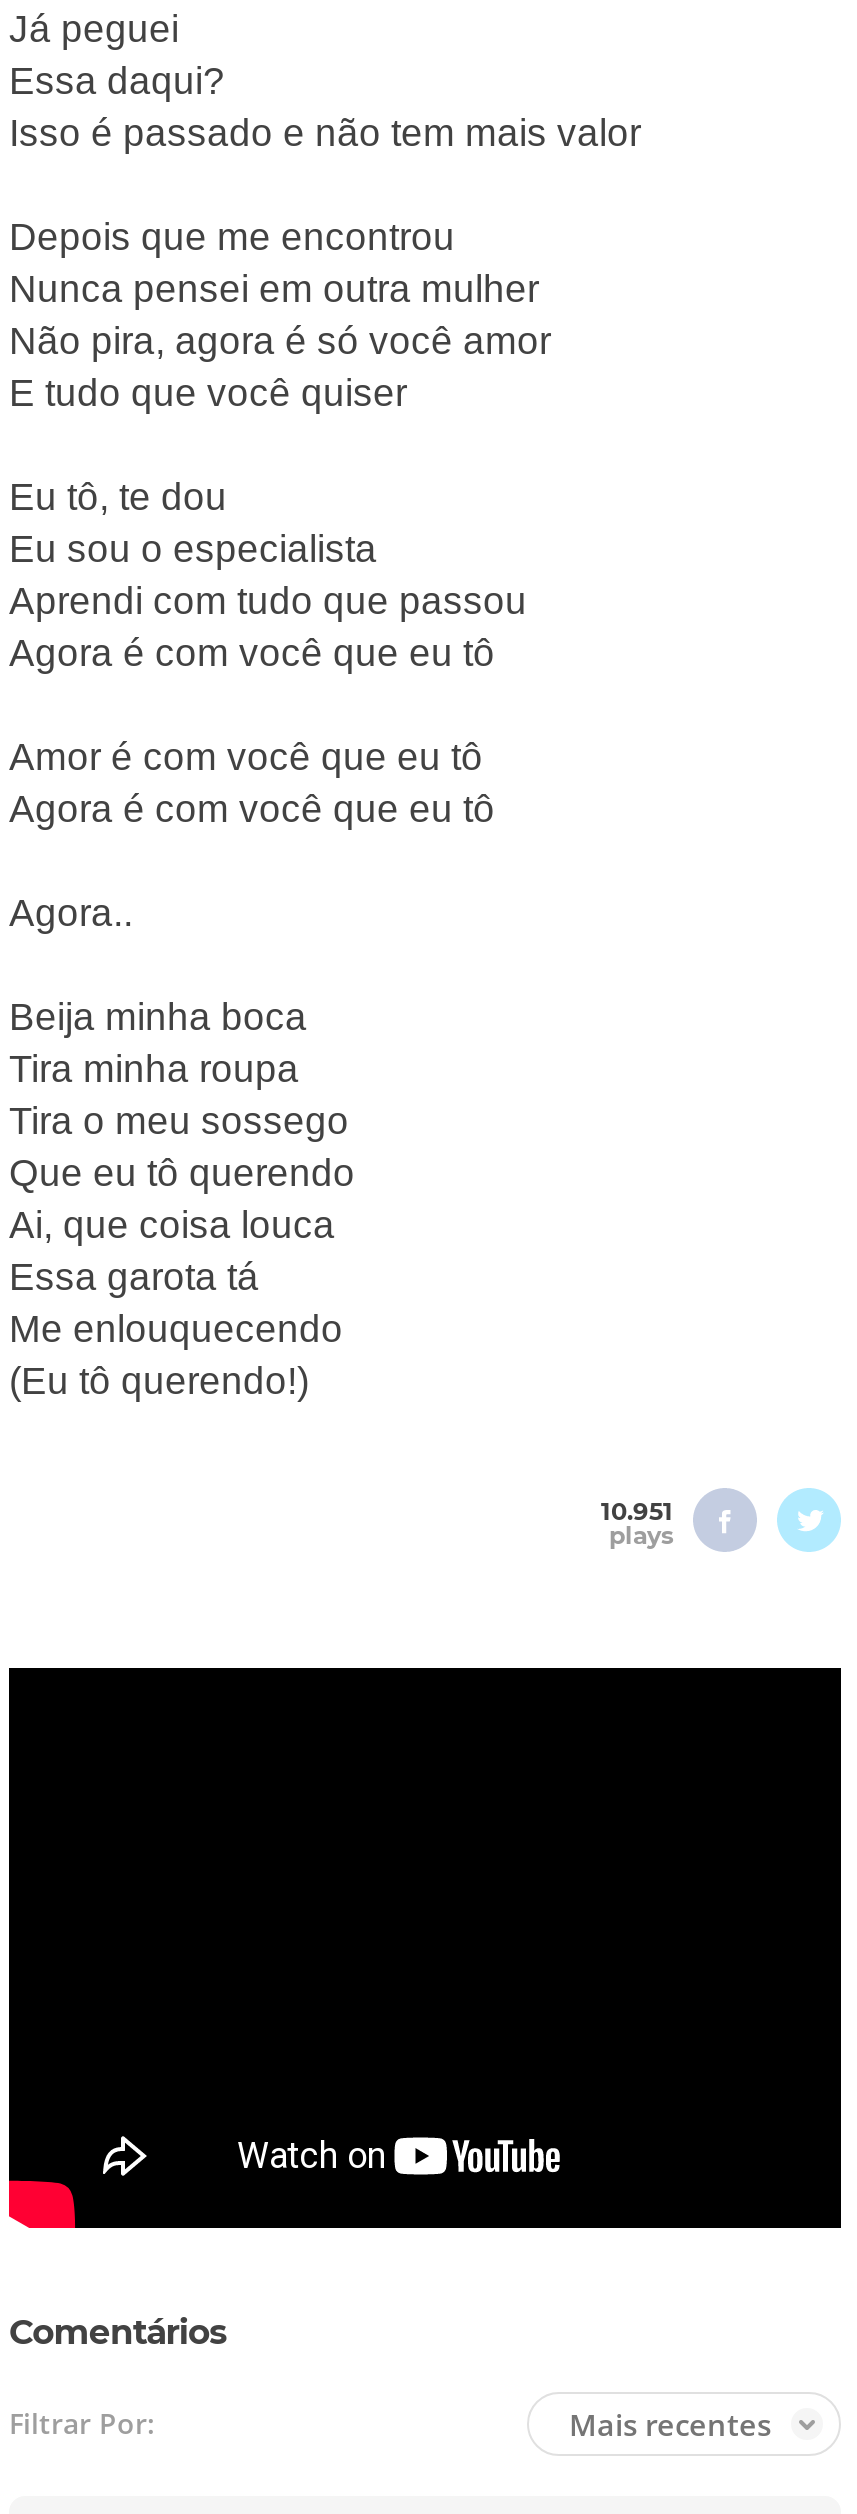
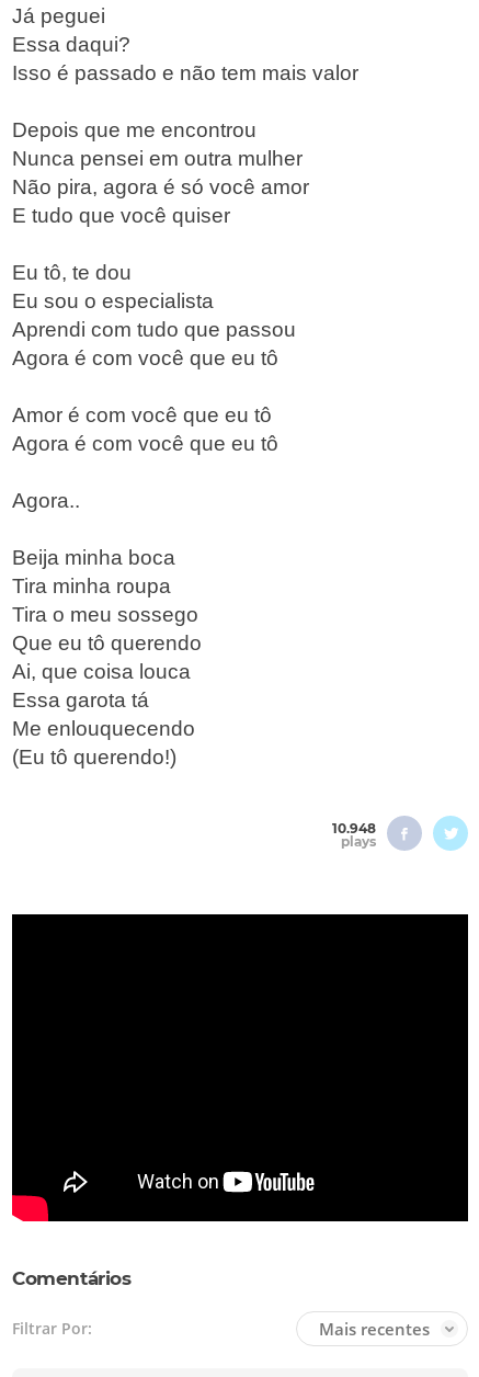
[601,1496,673,1526] 10.951 -> [332,820,376,837] 10.948

